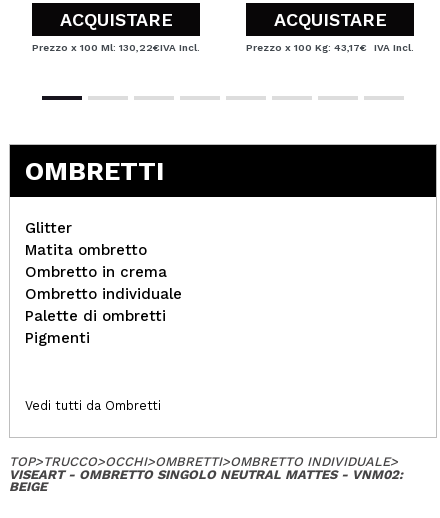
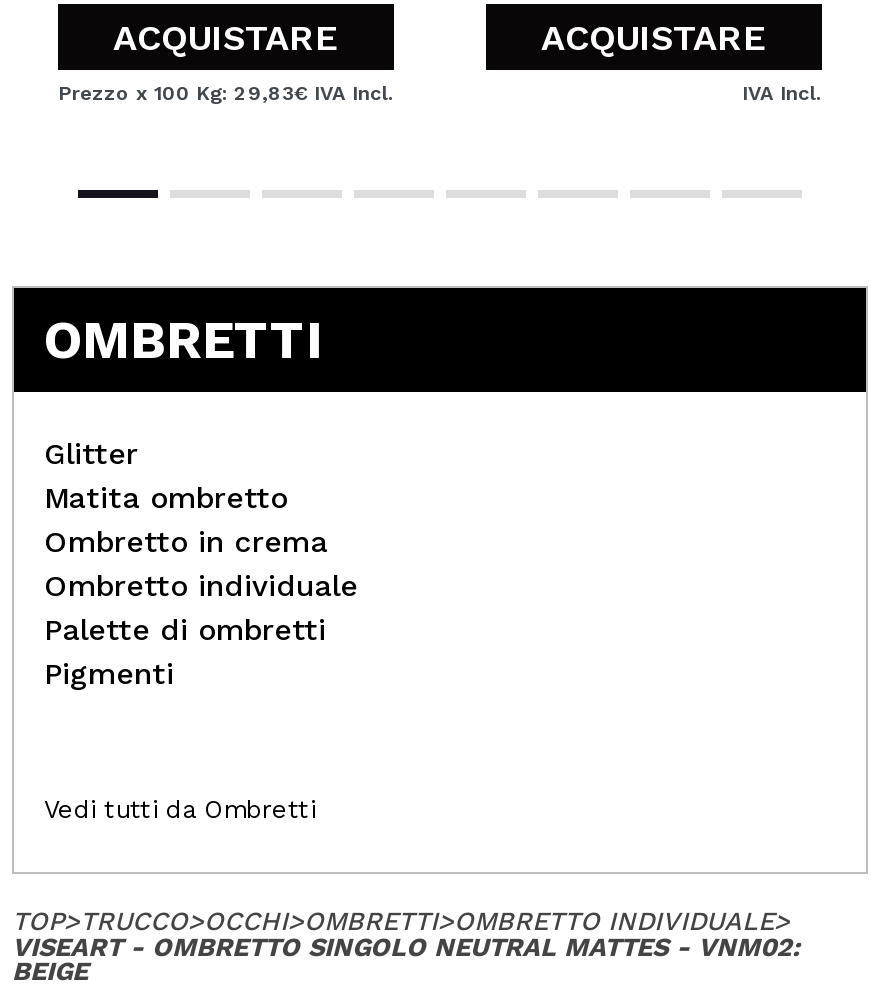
[32,42,200,53] Prezzo x 100 Ml: 130,22€IVA Incl. -> [58,81,394,103] Prezzo x 100 Kg: 29,83€ IVA Incl.
[246,42,367,53] Prezzo x 100 Kg: 43,17€ -> none

